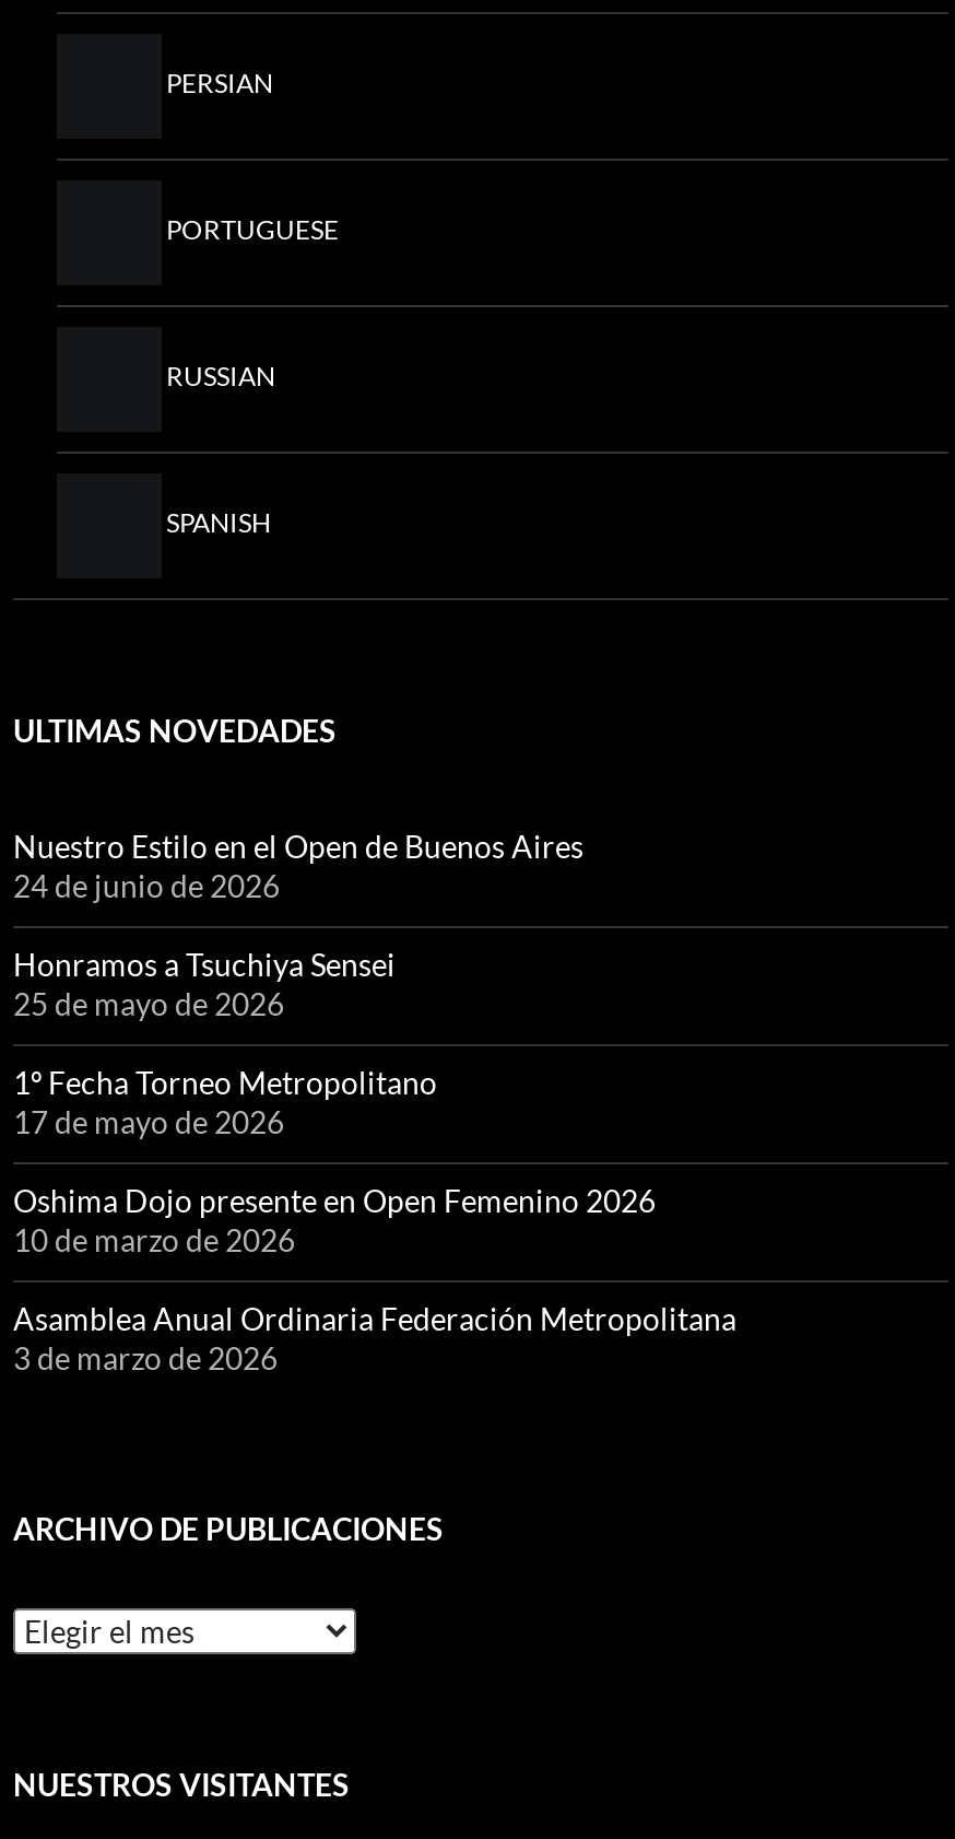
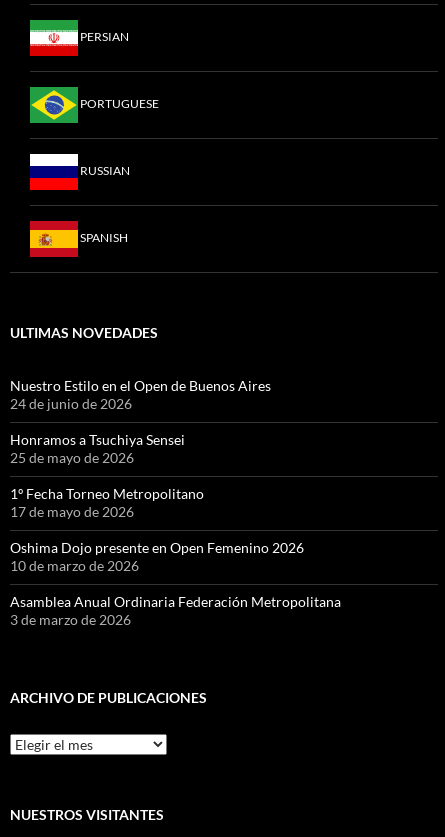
none -> [29,20,79,57] [image]
none -> [29,87,79,123] [image]
none -> [29,153,79,191] [image]
none -> [29,220,79,258] [image]

